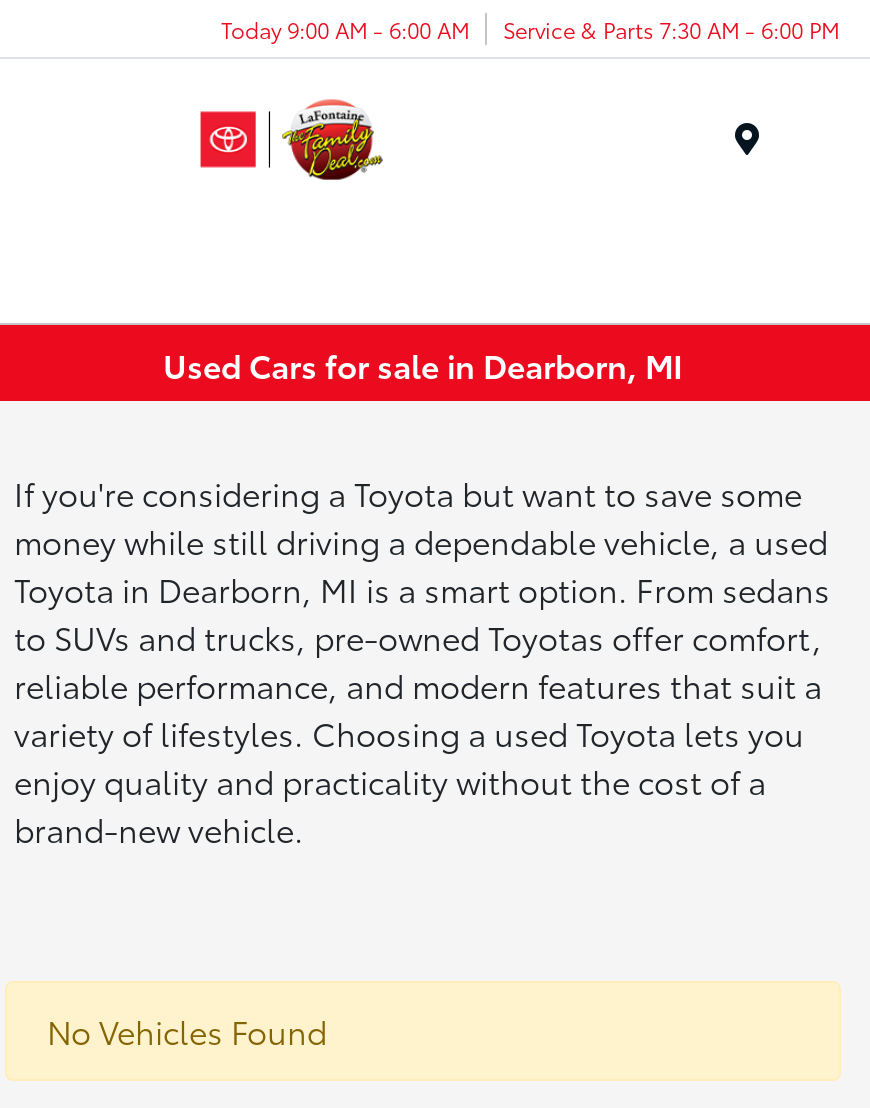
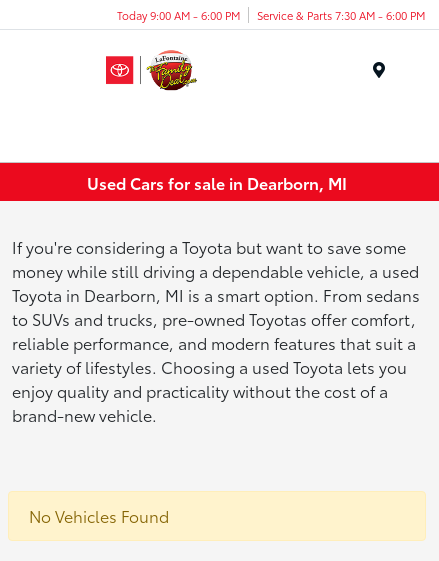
[221,12,839,44] Today 9:00 AM - 6:00 AM Service & Parts 7:30 AM - 6:00 PM -> [117,6,425,22] Today 9:00 AM - 6:00 PM Service & Parts 7:30 AM - 6:00 PM

